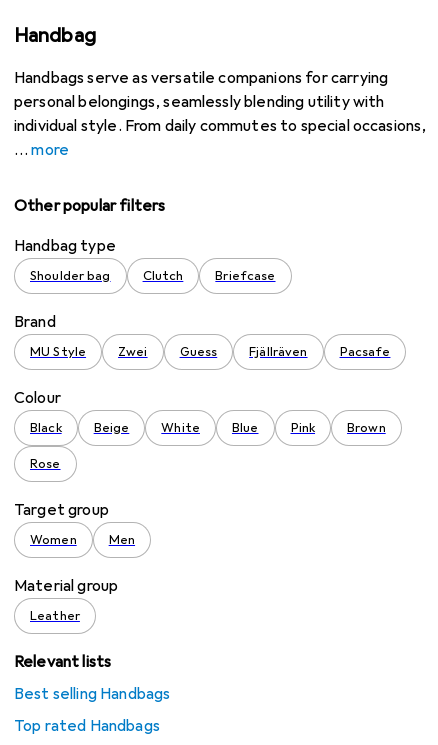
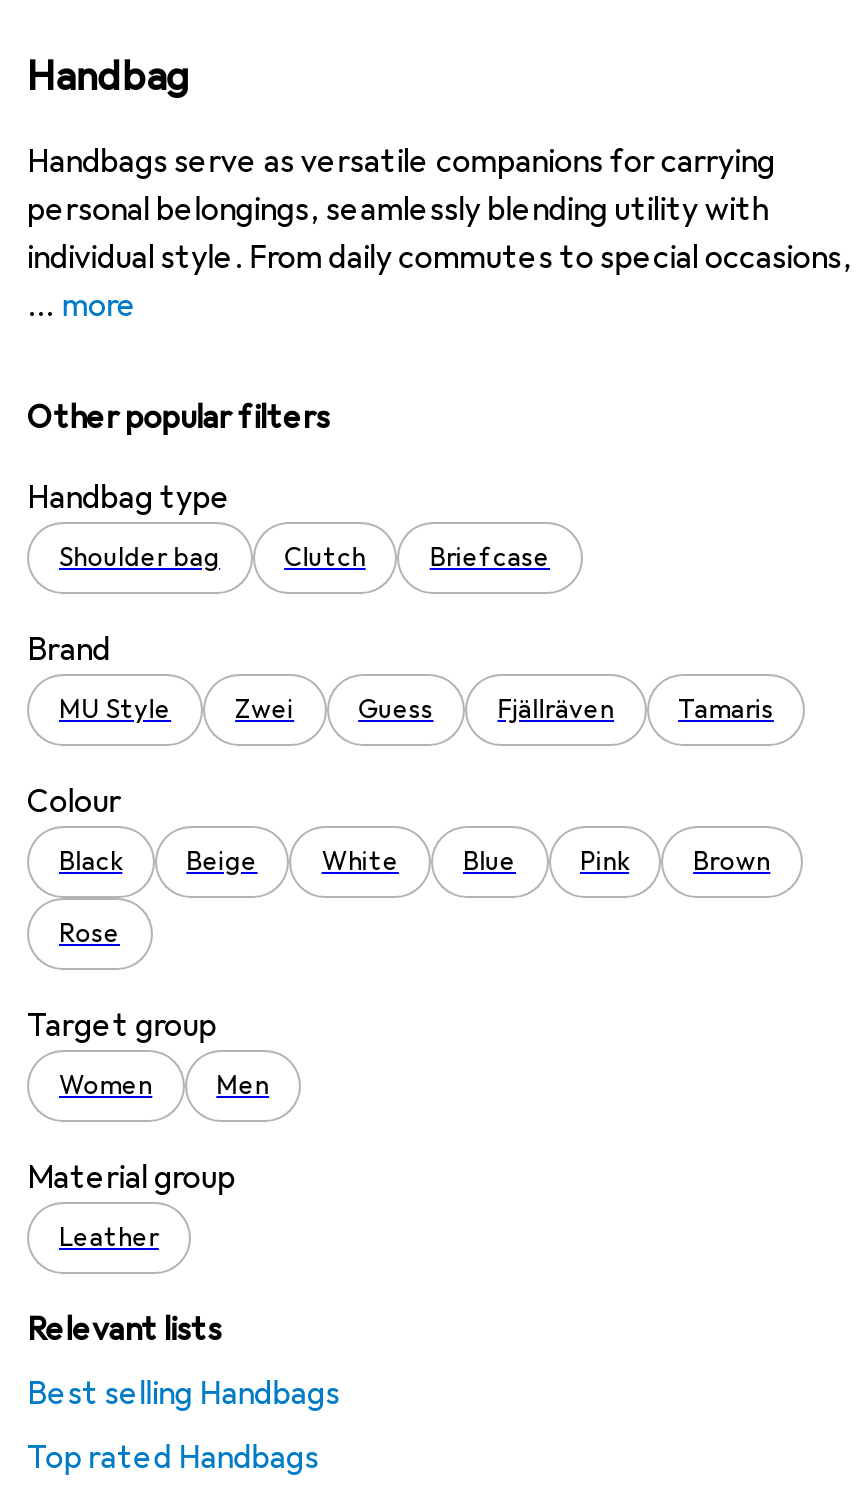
[339,344,390,360] Pacsafe -> [678,694,774,726] Tamaris

